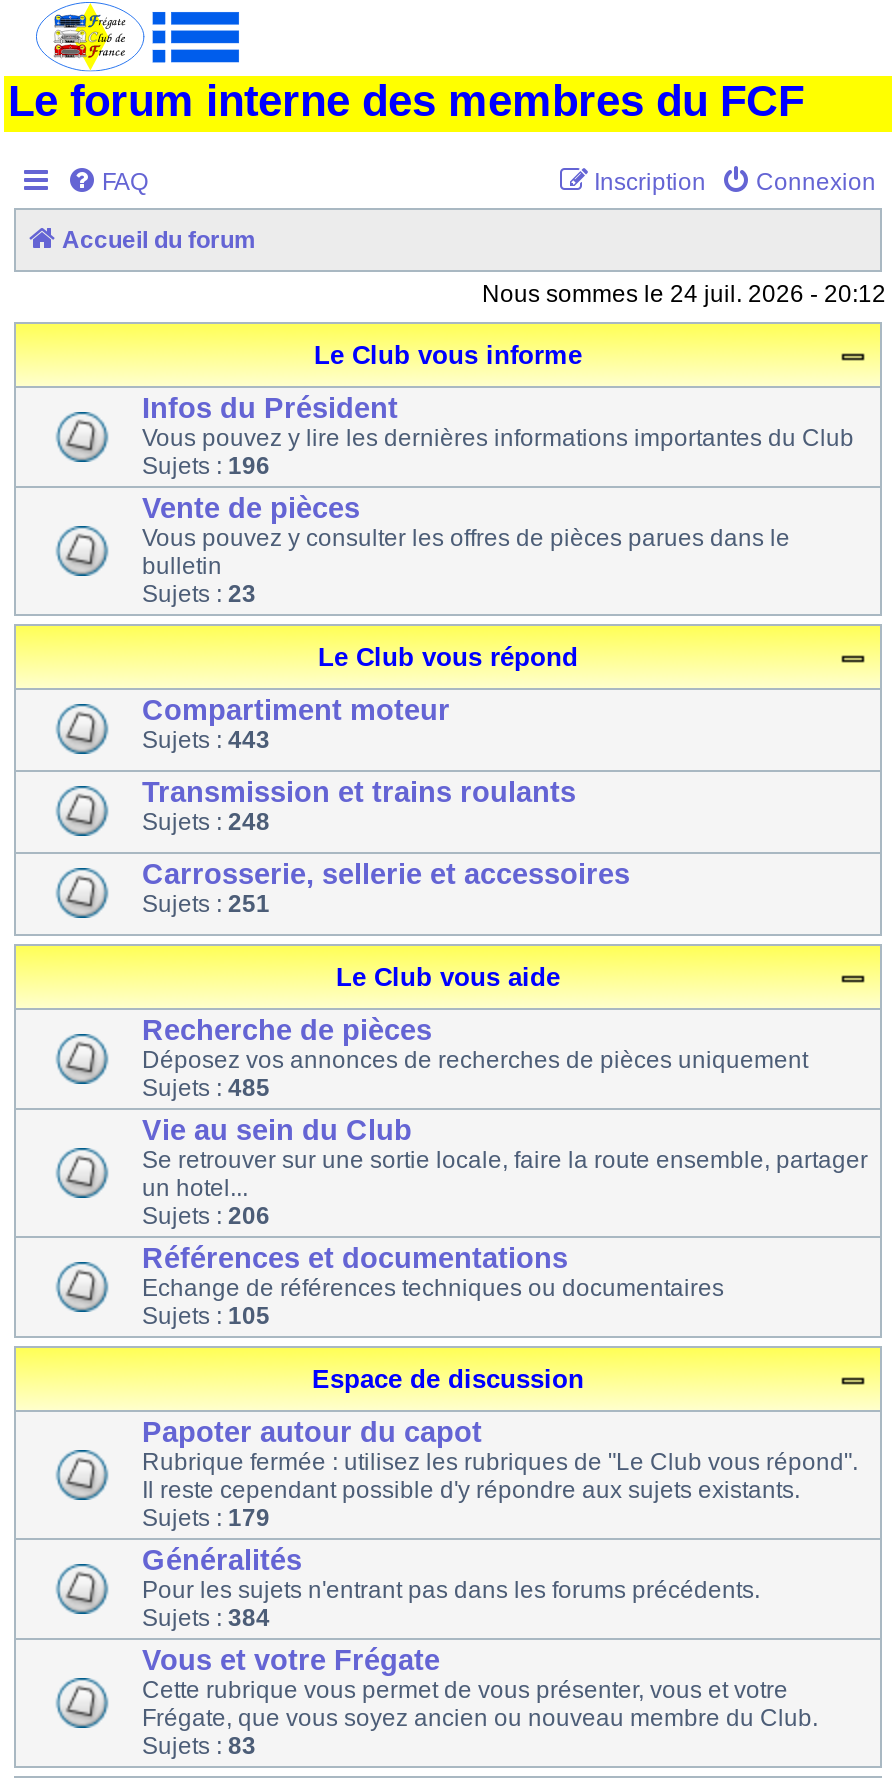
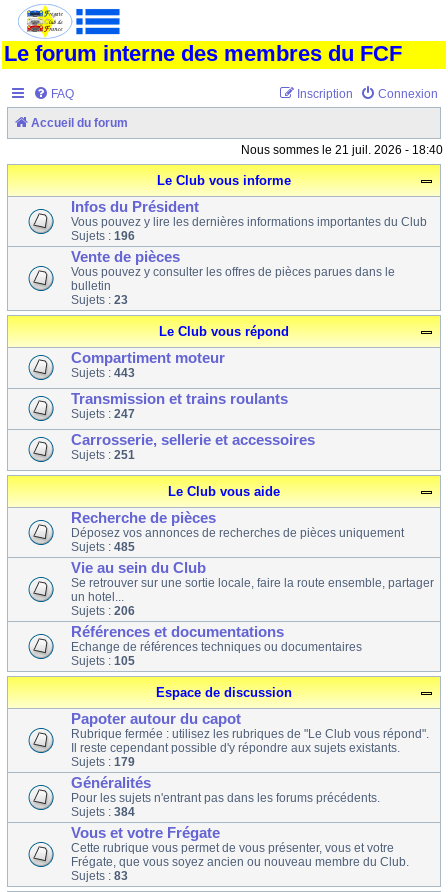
[482,280,886,308] Nous sommes le 24 juil. 2026 - 20:12 -> [241,143,443,157] Nous sommes le 21 juil. 2026 - 18:40
[142,808,270,836] Sujets : 248 -> [71,407,135,421] Sujets : 247

